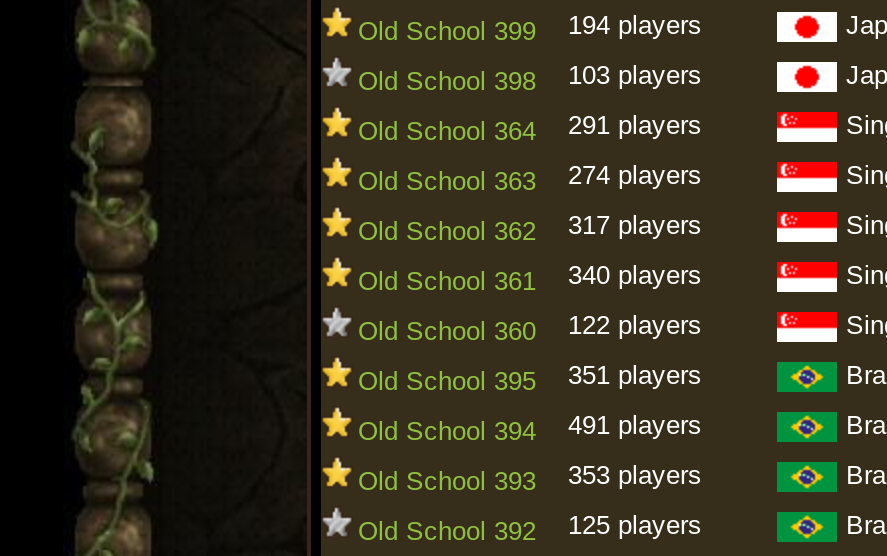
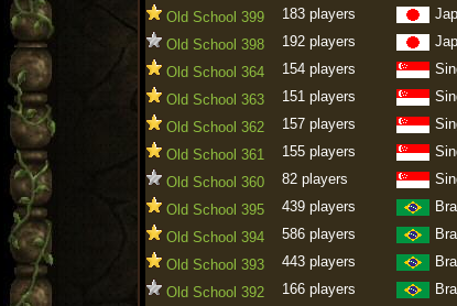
[358,10,702,46] Old School 399 194 players -> [166,6,355,25] Old School 399 183 players
[358,60,702,96] Old School 398 103 players -> [166,33,355,53] Old School 398 192 players
[358,110,702,146] Old School 364 291 players -> [166,61,355,80] Old School 364 154 players
[358,160,702,196] Old School 363 274 players -> [166,88,355,108] Old School 363 151 players
[358,210,702,246] Old School 362 317 players -> [166,116,355,135] Old School 362 157 players
[358,260,702,296] Old School 361 340 players -> [166,143,355,163] Old School 361 155 players
[358,310,702,346] Old School 360 122 players -> [166,171,347,190] Old School 360 82 players
[358,360,702,396] Old School 395 351 players -> [166,198,355,218] Old School 395 439 players
[358,410,702,446] Old School 394 491 players -> [166,226,355,245] Old School 394 586 players
[358,460,702,496] Old School 393 353 players -> [166,253,355,273] Old School 393 443 players
[358,510,702,546] Old School 392 125 players -> [166,281,355,300] Old School 392 166 players

